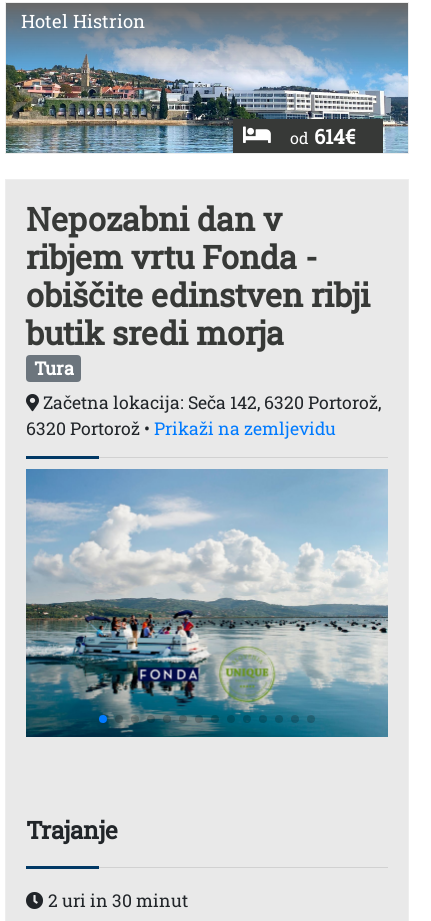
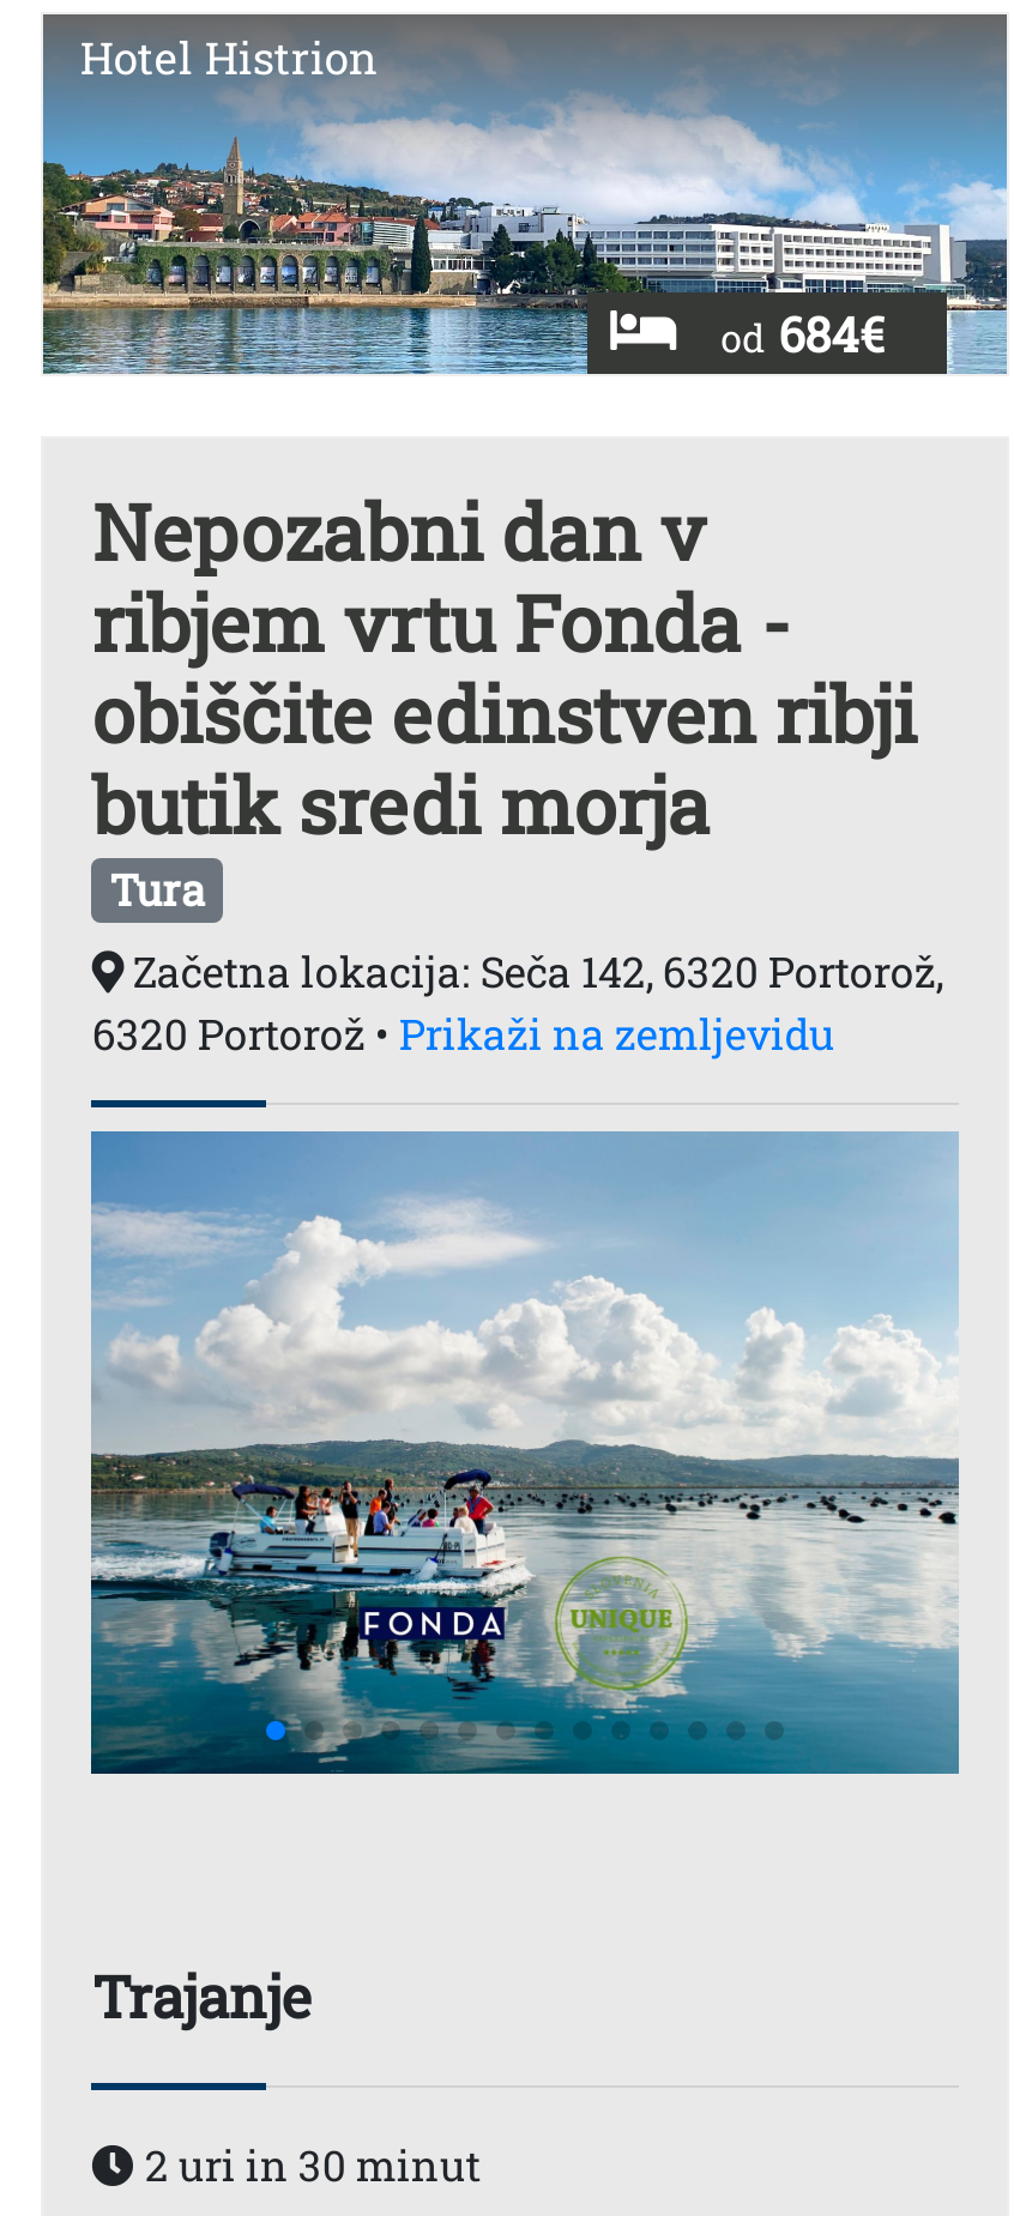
[290,123,355,149] od 614€ -> [721,302,884,364] od 684€

